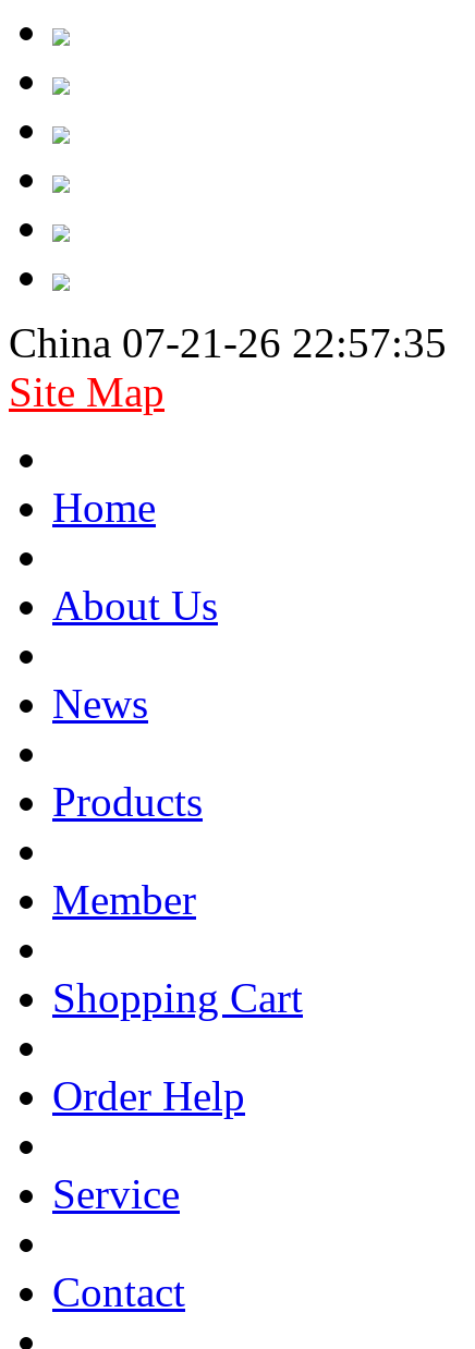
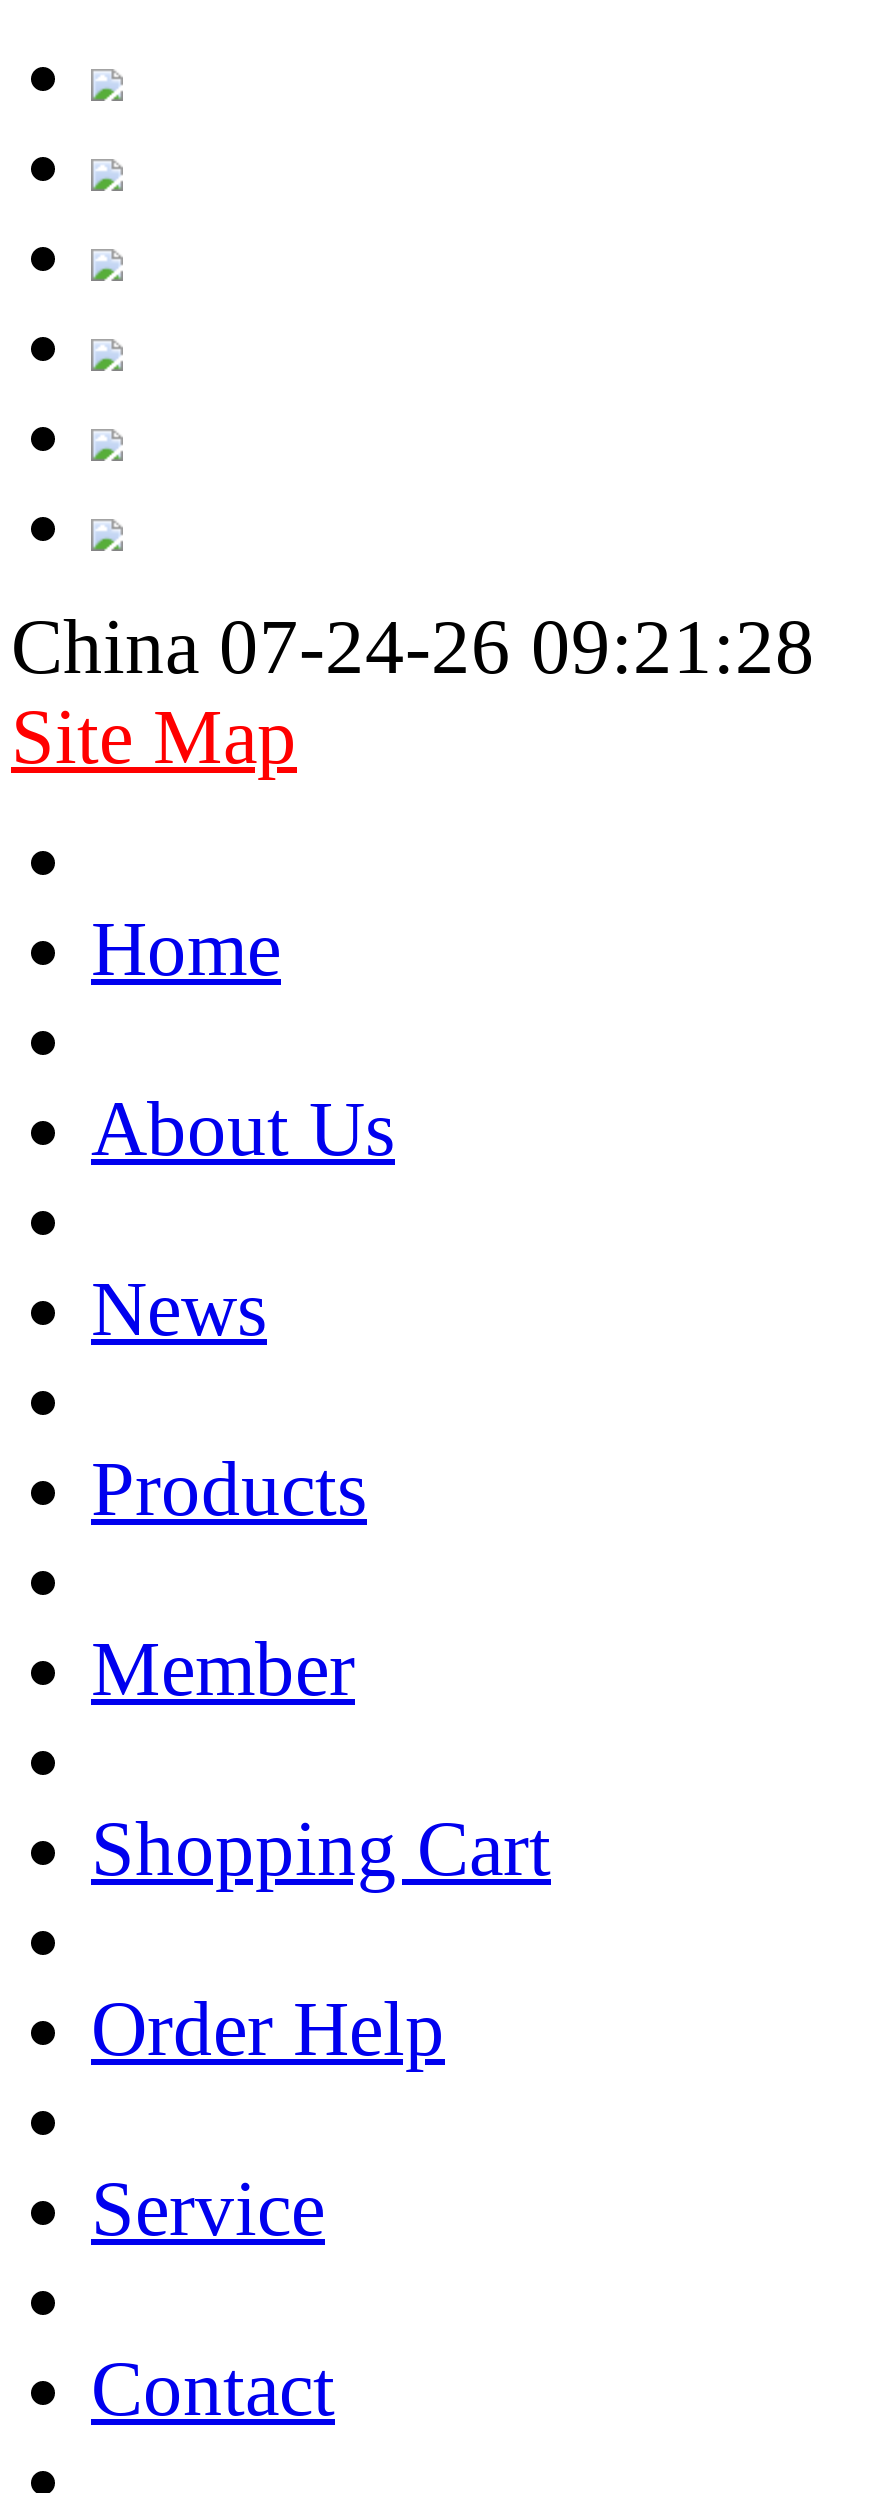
[9,319,447,366] China 07-21-26 22:57:35 -> [11,603,815,689] China 07-24-26 09:21:28

